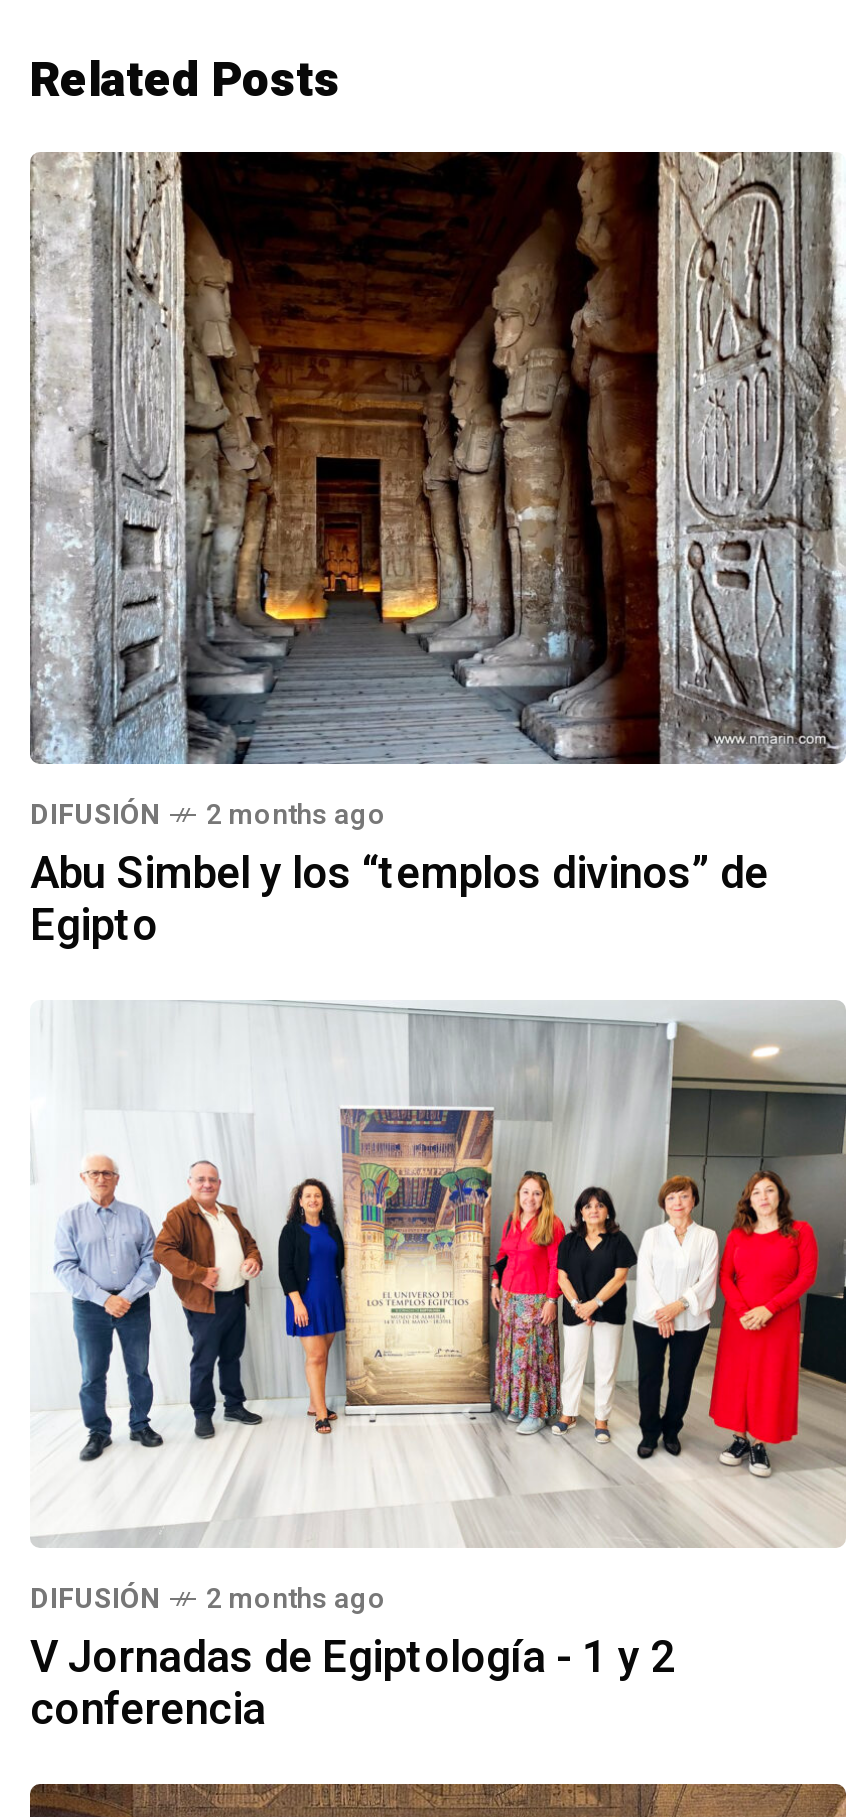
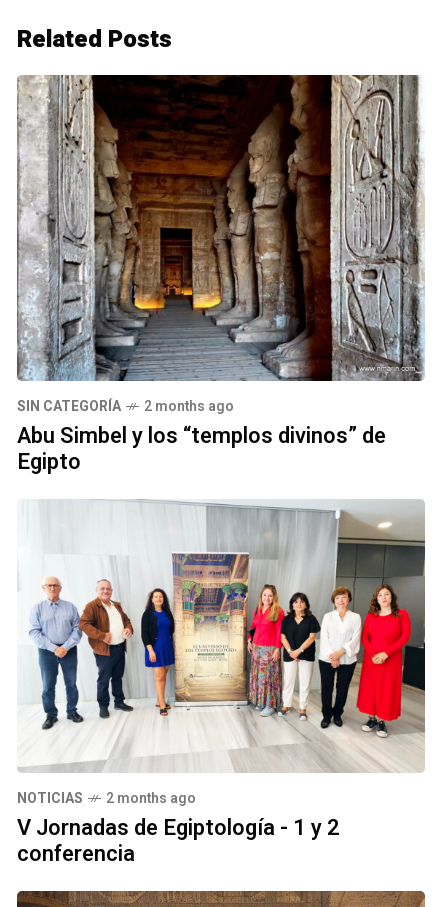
[30,794,160,836] DIFUSIÓN -> [17,396,121,417] SIN CATEGORÍA
[30,1578,160,1620] DIFUSIÓN -> [17,788,83,809] NOTICIAS

